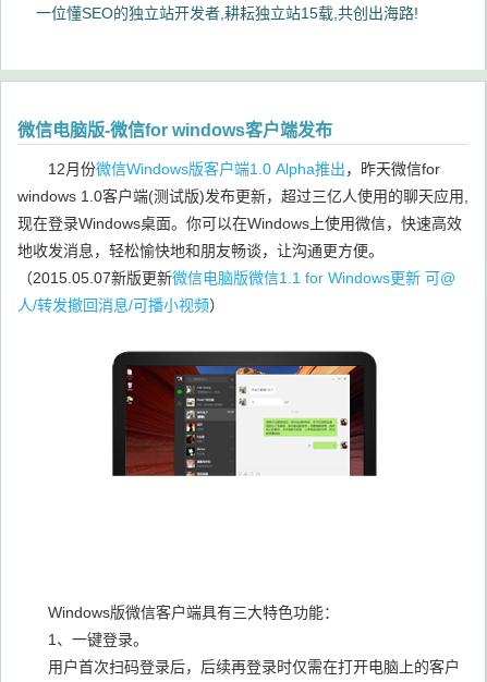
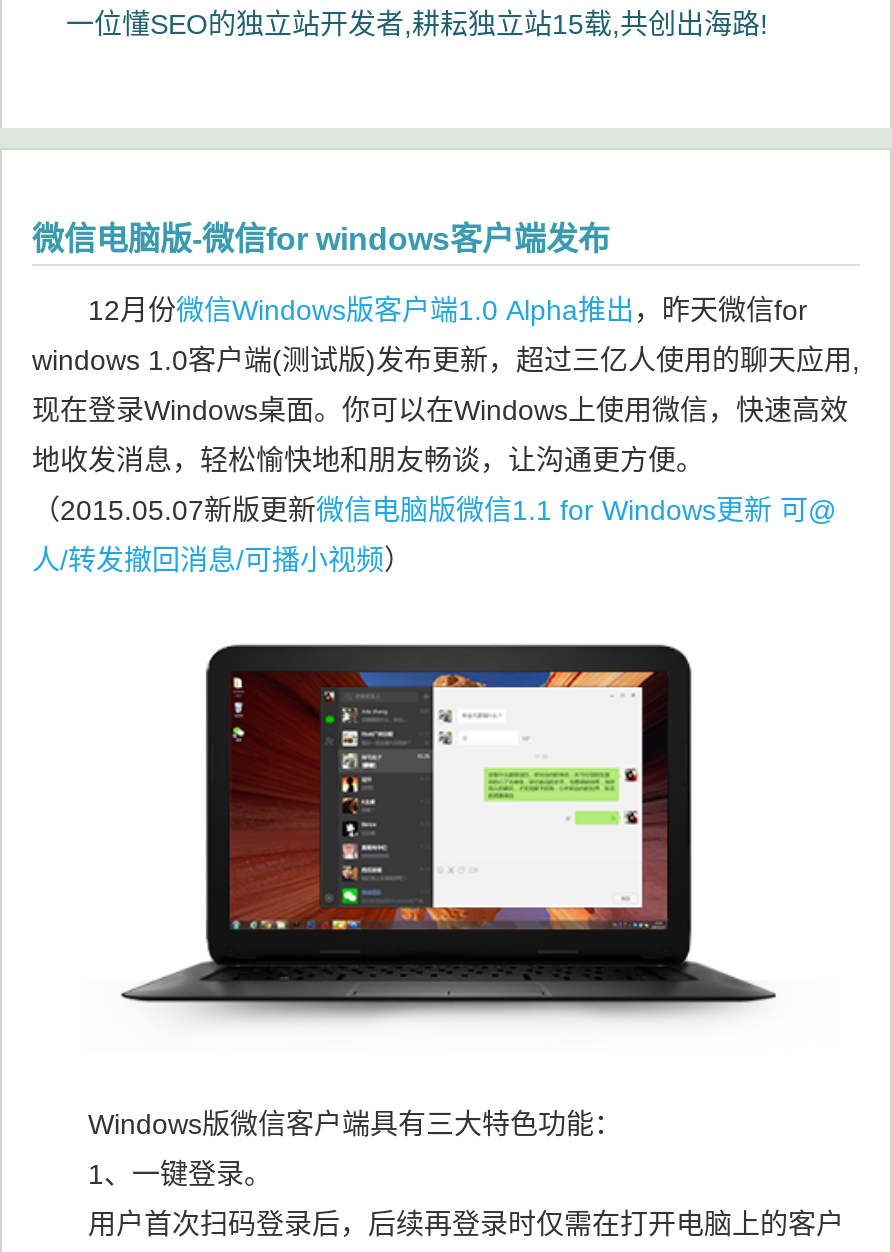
none -> [120,872,778,1020] [image]

